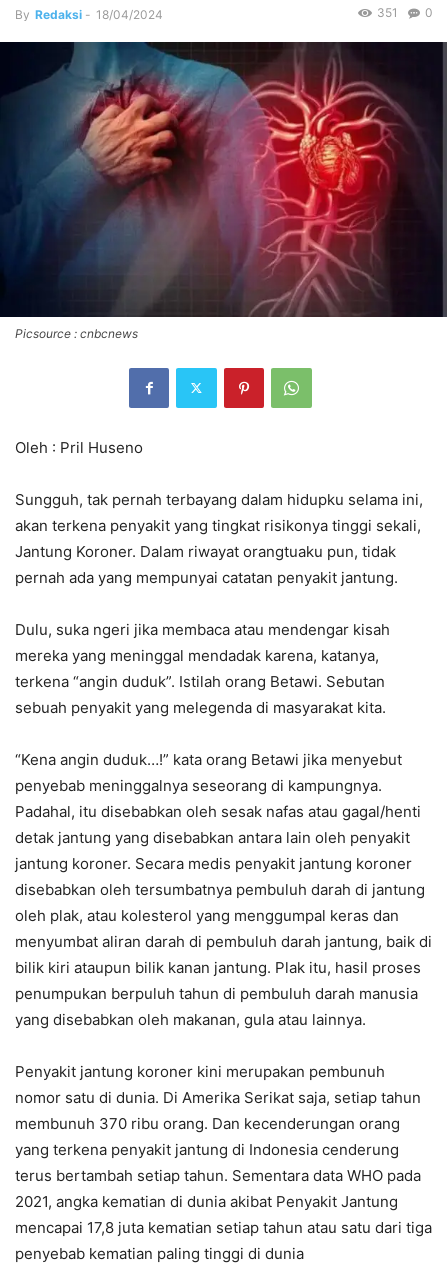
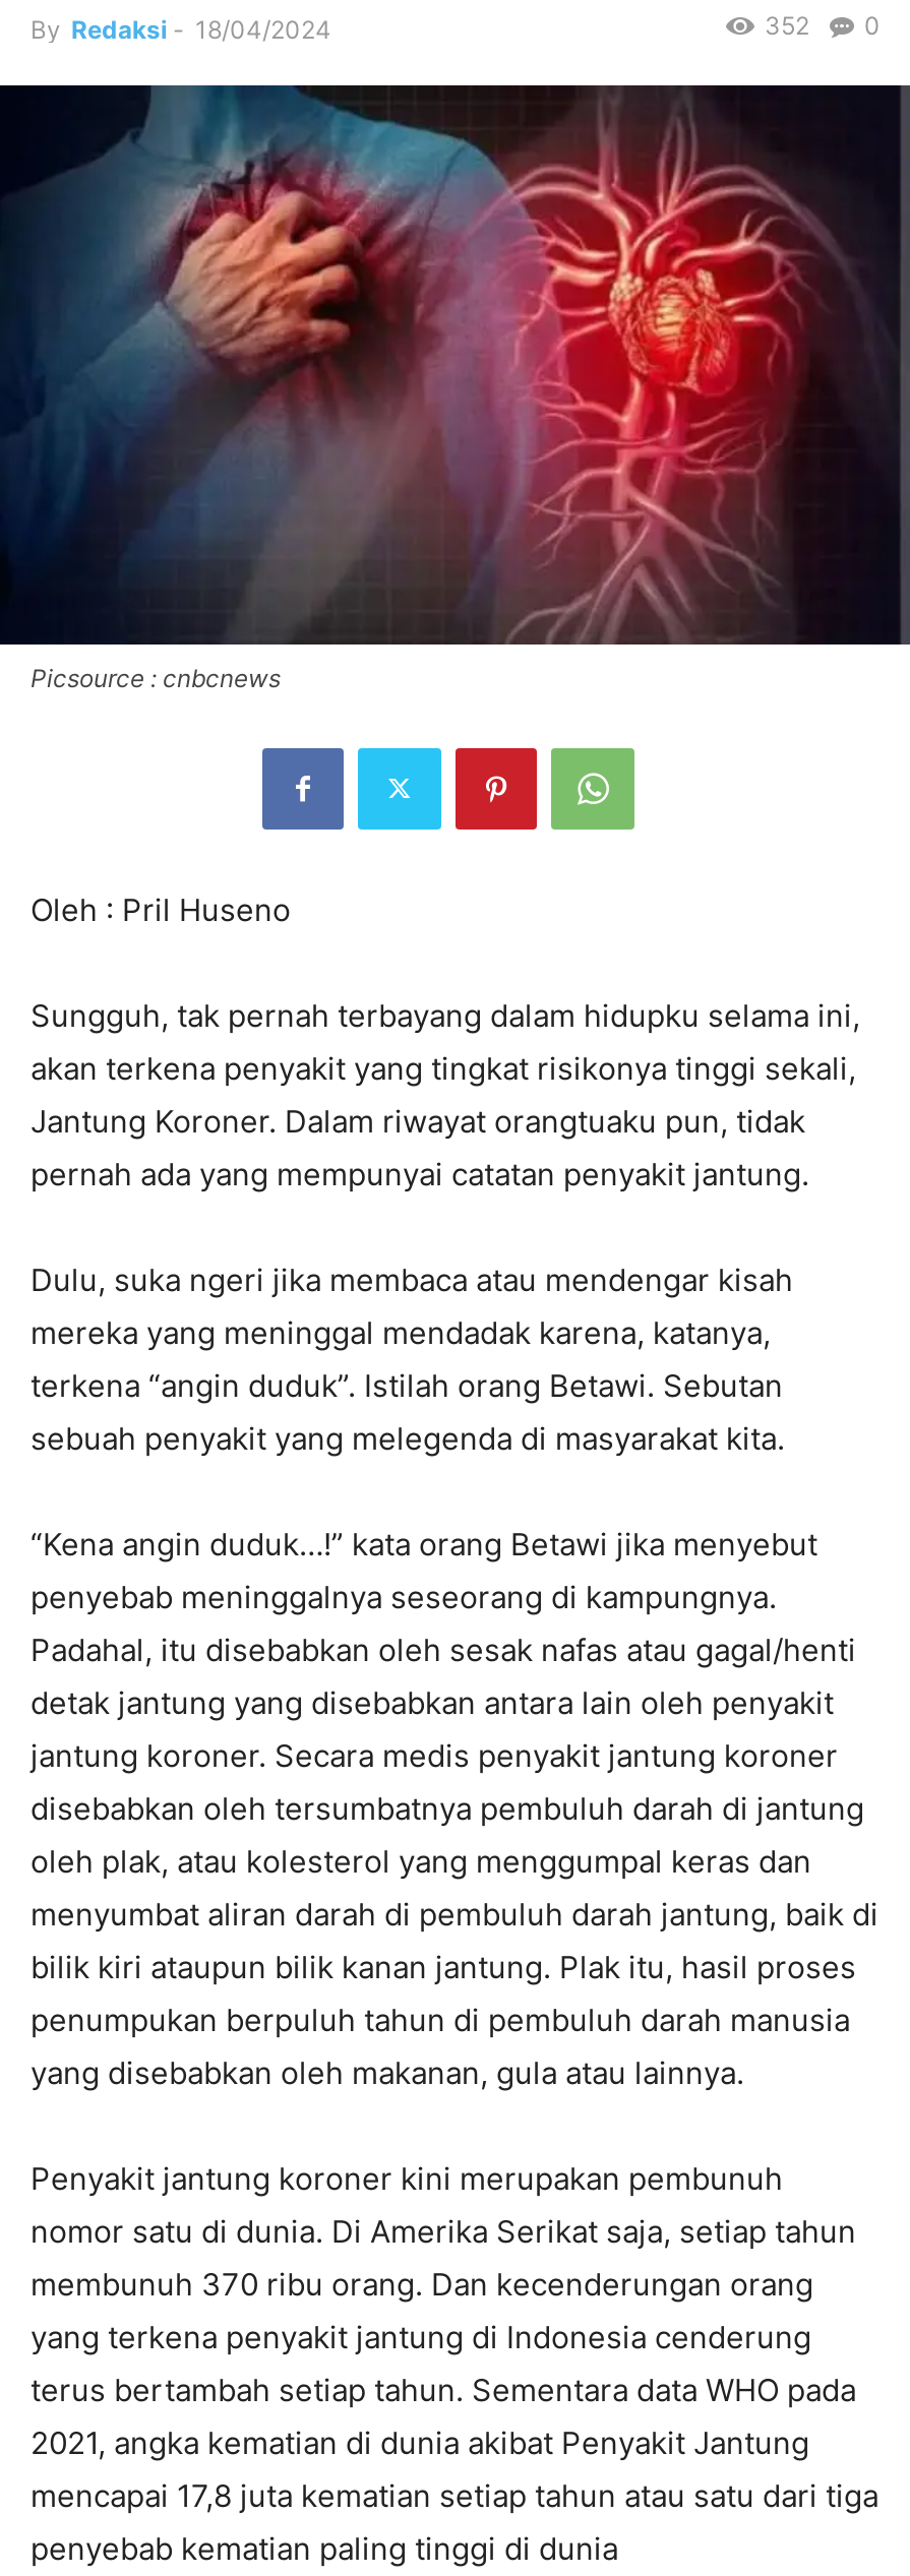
[377,5,433,20] 351 0 -> [765,10,881,41] 352 0

